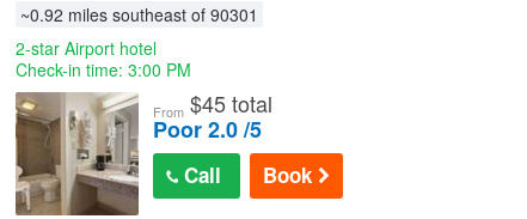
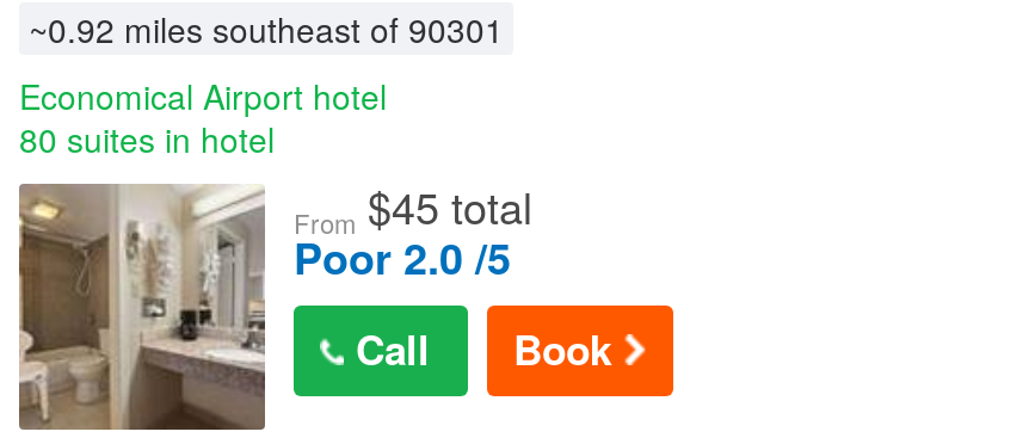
[16,36,191,81] 2-star Airport hotel | Check-in time: 3:00 PM -> [19,72,387,162] Economical Airport hotel | 80 suites in hotel

